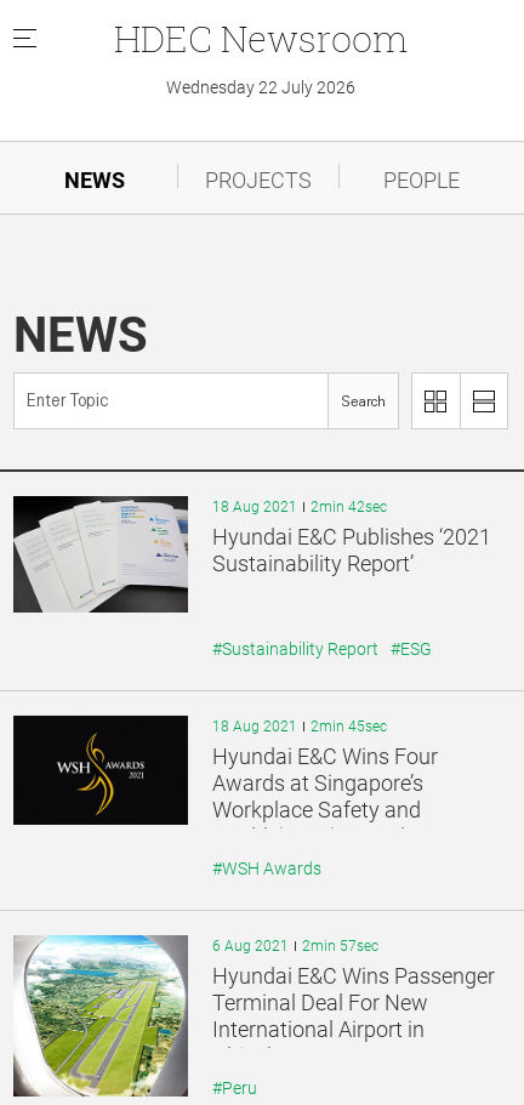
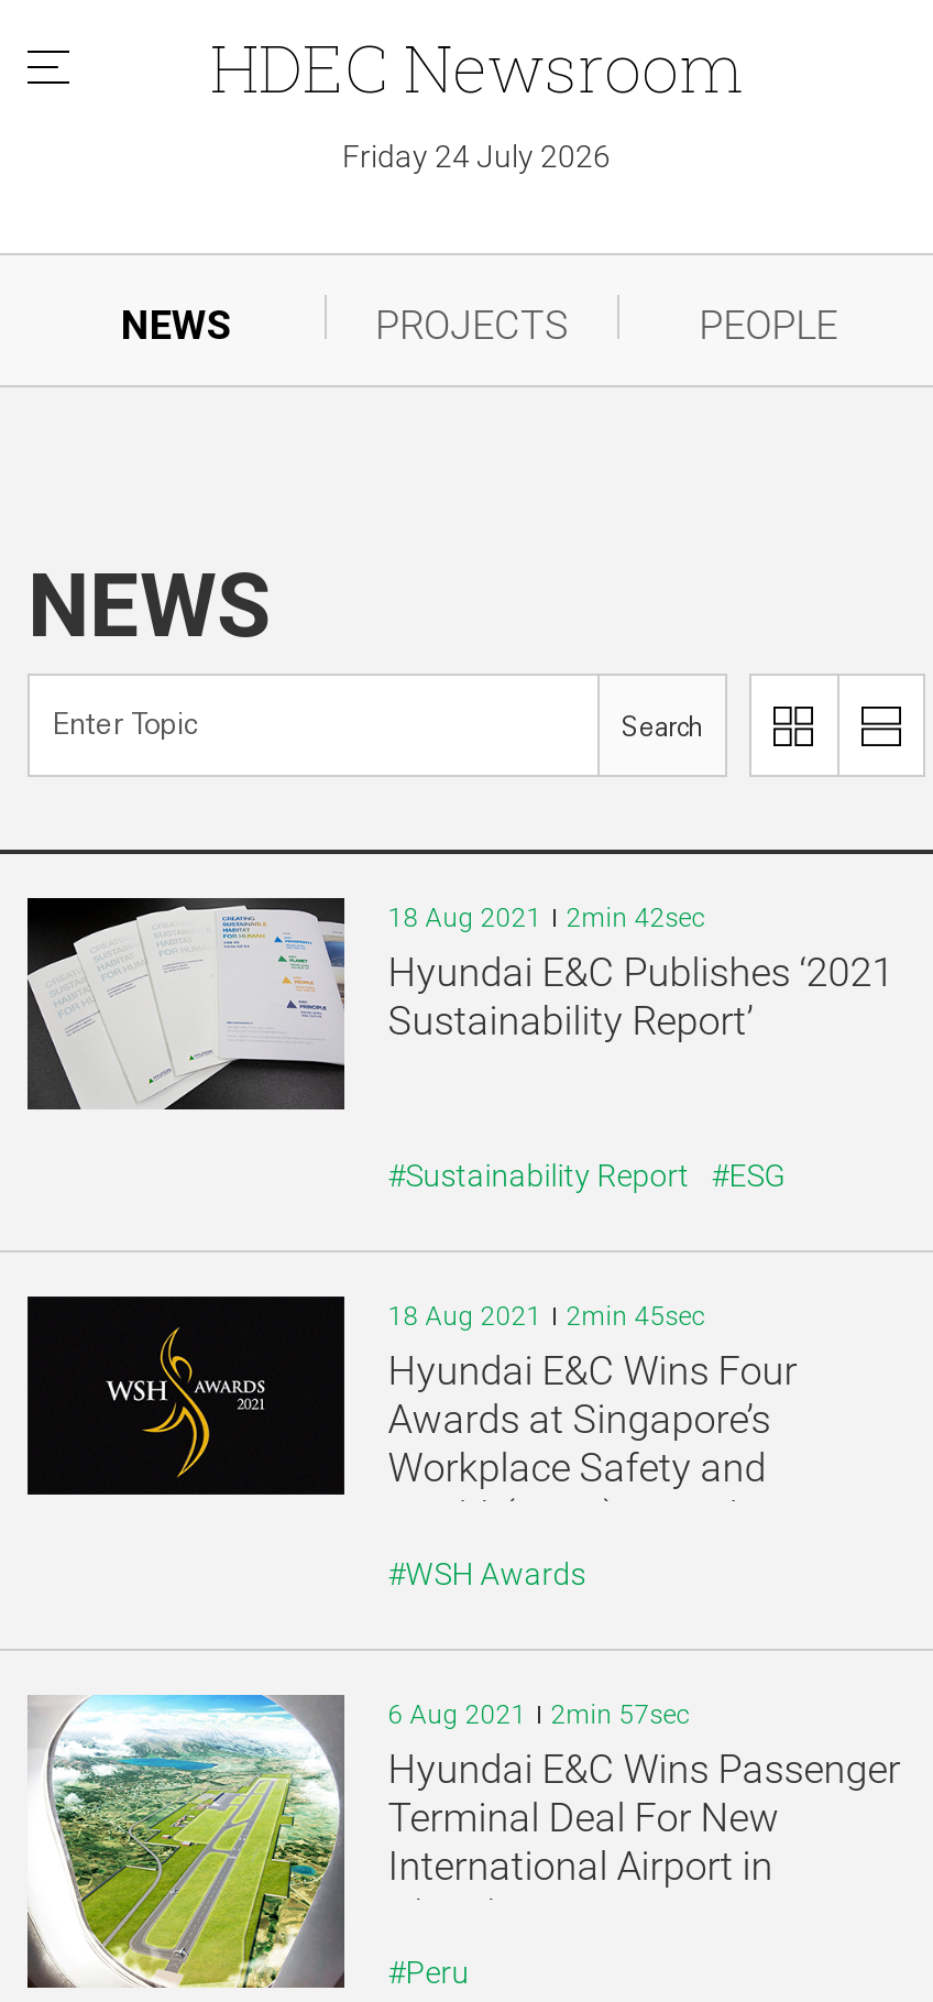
[166,78,355,97] Wednesday 22 July 2026 -> [342,139,611,174] Friday 24 July 2026

